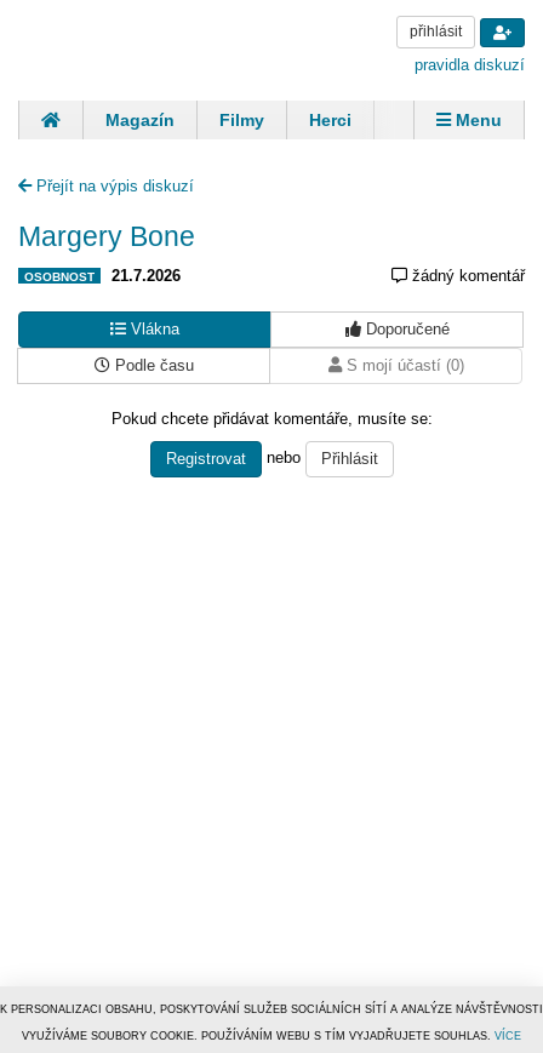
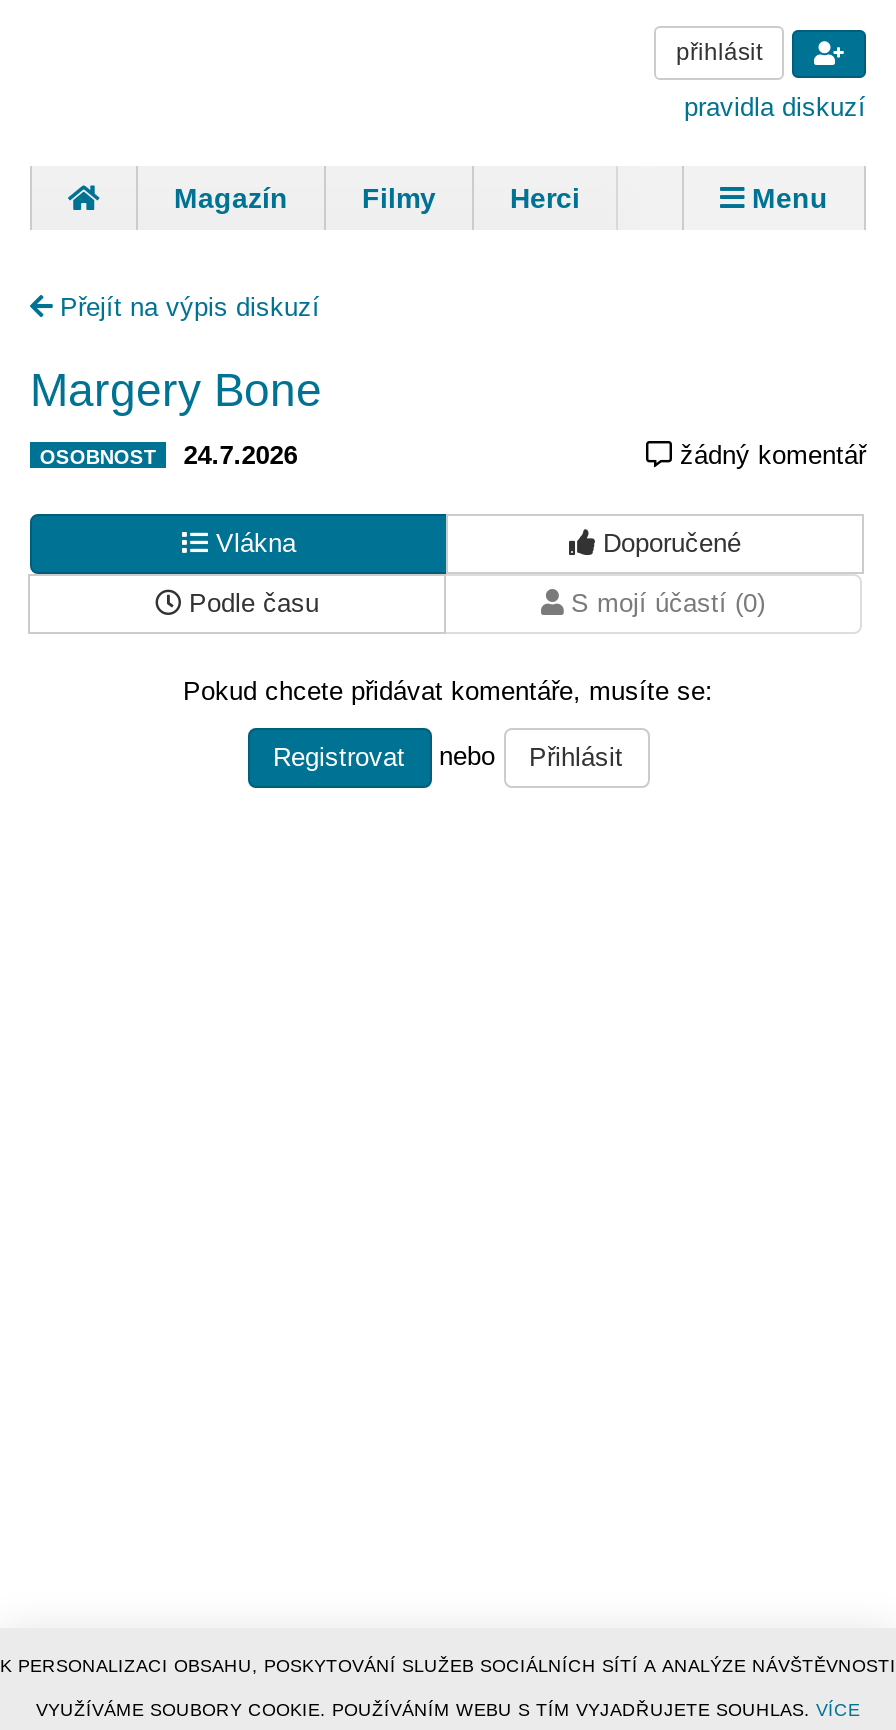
[24,267,180,285] OSOBNOST 21.7.2026 -> [40,440,298,470] OSOBNOST 24.7.2026

